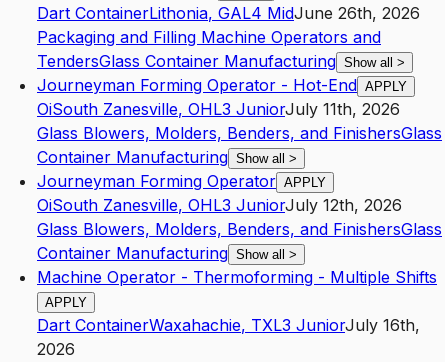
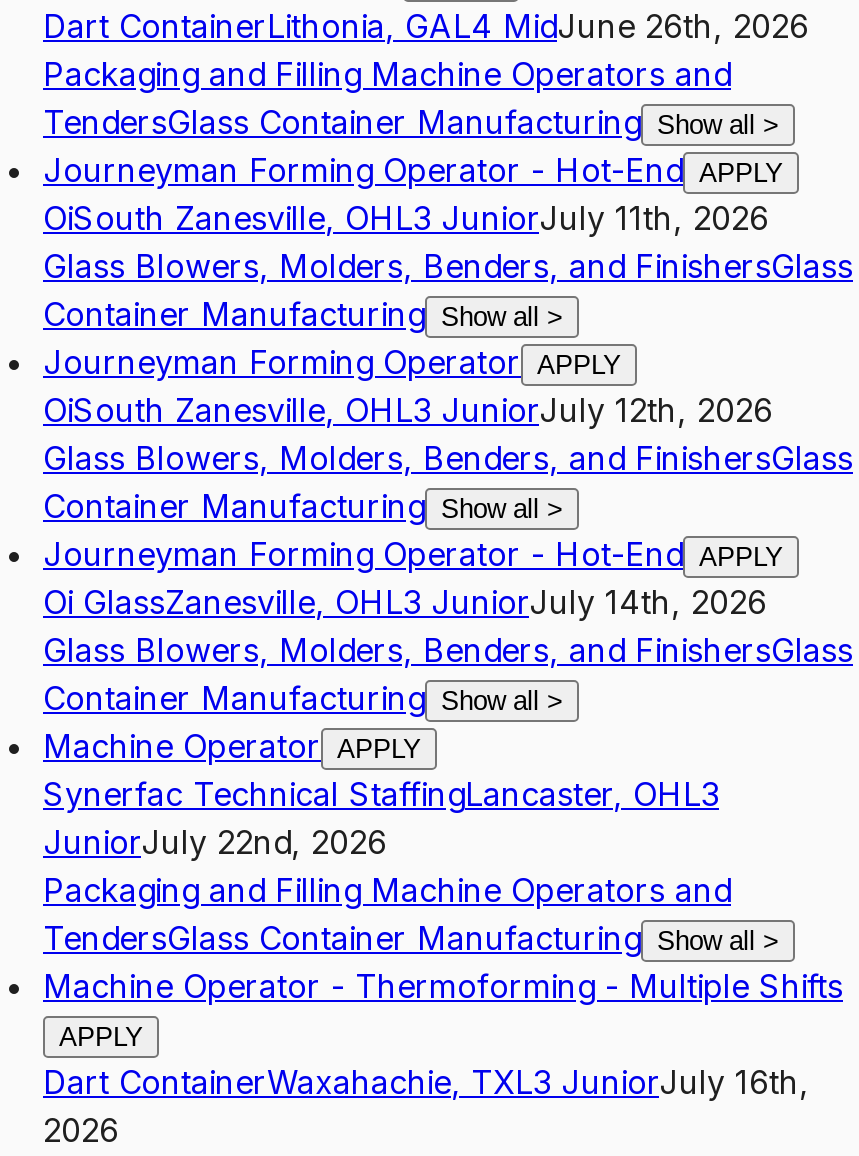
none -> [43,534,853,958] Journeyman Forming Operator - Hot-End APPLY | Oi GlassZanesville, OH L3 JuniorJuly 14th, 2026 | Glass Blowers, Molders, Benders, and FinishersGlass | Container Manufacturing Show all> | Machine Operator APPLY | Synerfac Technical StaffingLancaster, OH L3 | JuniorJuly 22nd, 2026 | Packaging and Filling Machine Operators and | TendersGlass Container Manufacturing Show all>

